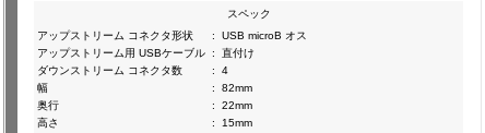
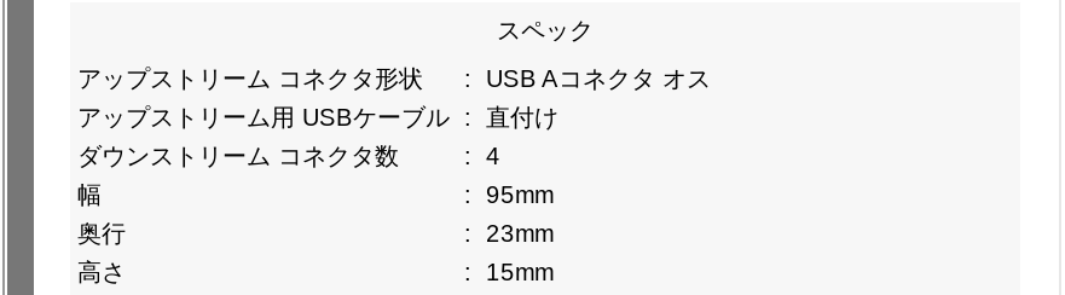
[212,30,307,42] : USB microB オス -> [464,66,711,93] : USB Aコネクタ オス
[212,82,252,94] : 82mm -> [464,183,554,209] : 95mm
[212,100,252,112] : 22mm -> [464,221,554,248] : 23mm

